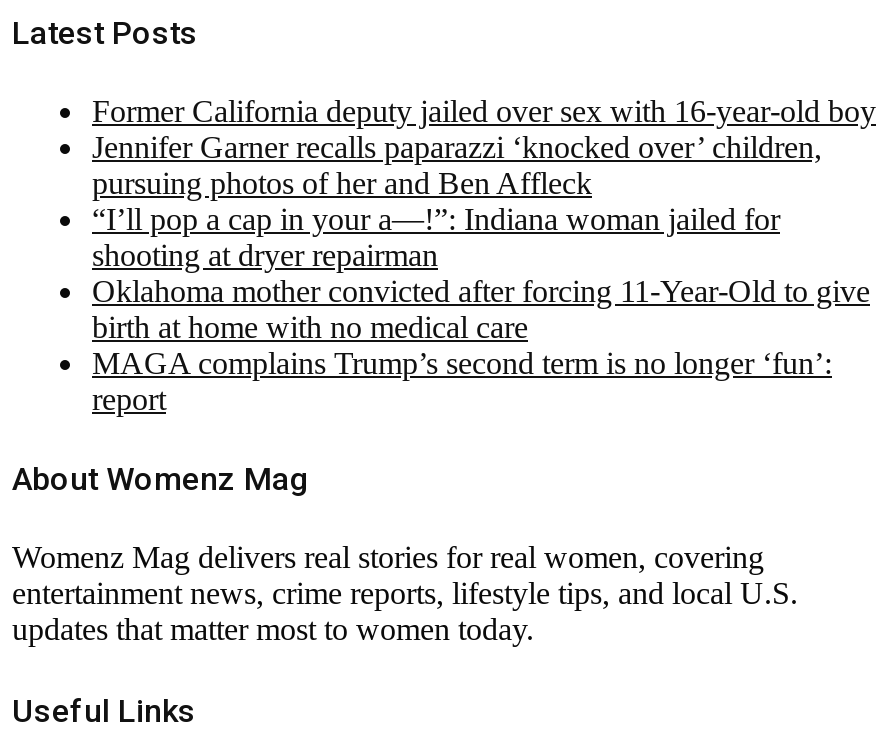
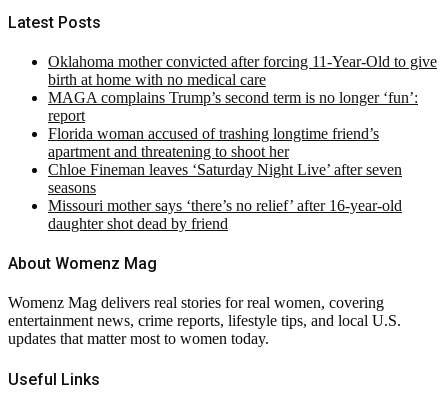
[92,94,876,272] Former California deputy jailed over sex with 16-year-old boy | Jennifer Garner recalls paparazzi ‘knocked over’ children, | pursuing photos of her and Ben Affleck | “I’ll pop a cap in your a—!”: Indiana woman jailed for | shooting at dryer repairman -> none
moved [92,274,870,416] -> [48,53,437,124]: Oklahoma mother convicted after forcing 11-Year-Old to give | birth at home with no medical care | MAGA complains Trump’s second term is no longer ‘fun’: | report
none -> [48,125,402,232] Florida woman accused of trashing longtime friend’s | apartment and threatening to shoot her | Chloe Fineman leaves ‘Saturday Night Live’ after seven | seasons | Missouri mother says ‘there’s no relief’ after 16-year-old | daughter shot dead by friend

